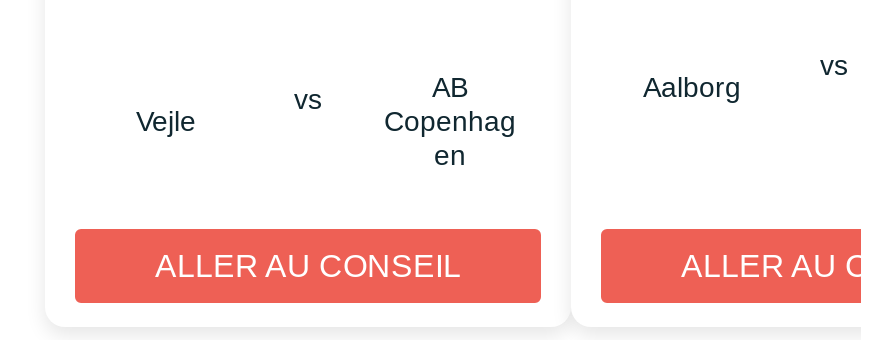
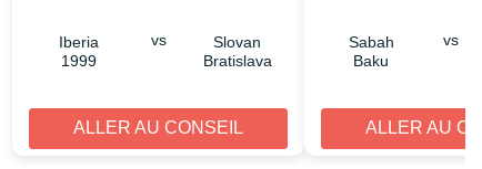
[384,70,516,170] AB | Copenhag | en -> [203,33,272,69] Slovan | Bratislava
[643,70,741,102] Aalborg -> [349,33,394,69] Sabah | Baku
[136,104,196,136] Vejle -> [59,33,99,69] Iberia | 1999

